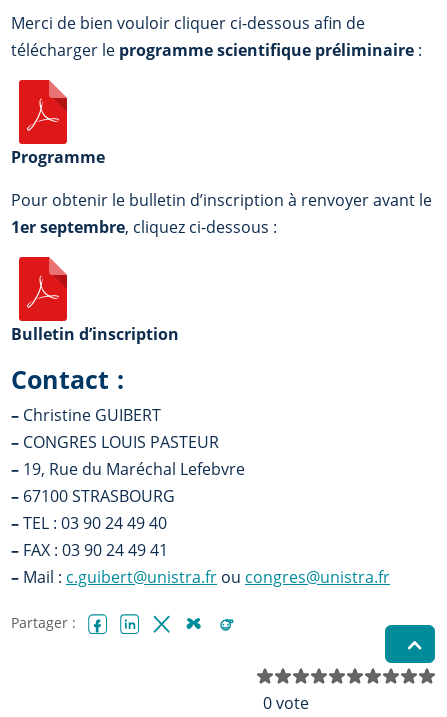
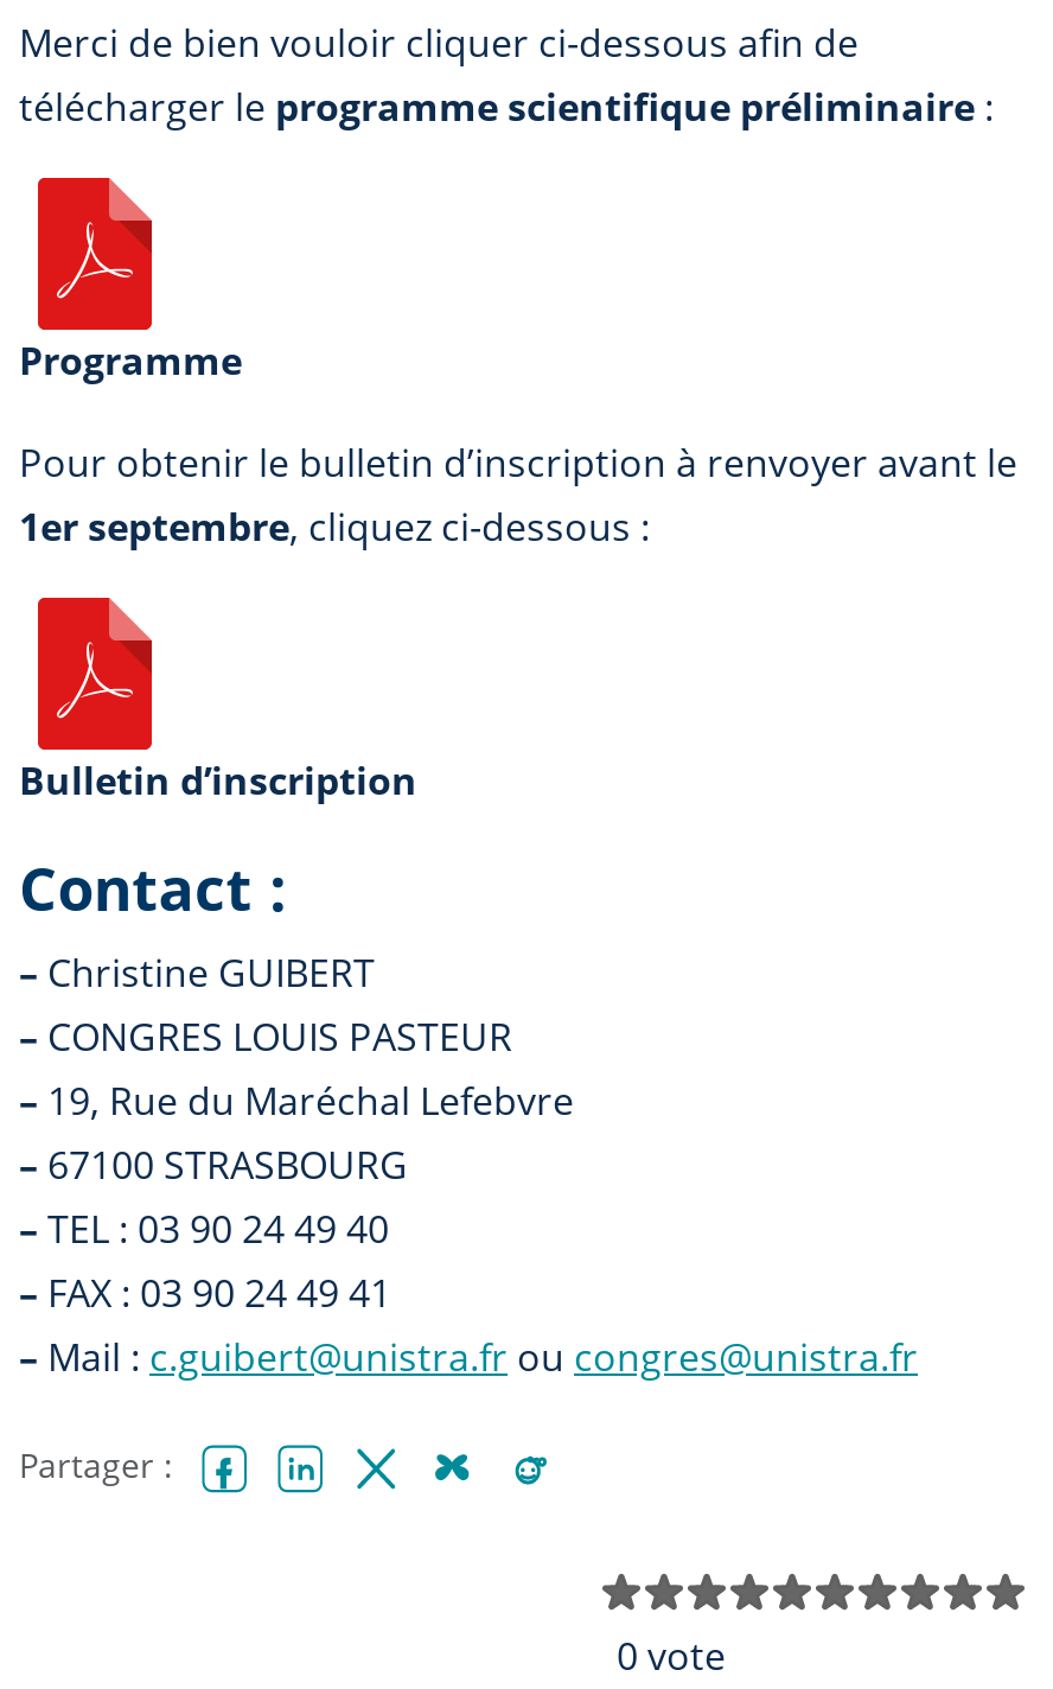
[384,624,436,664] [image] -> none

